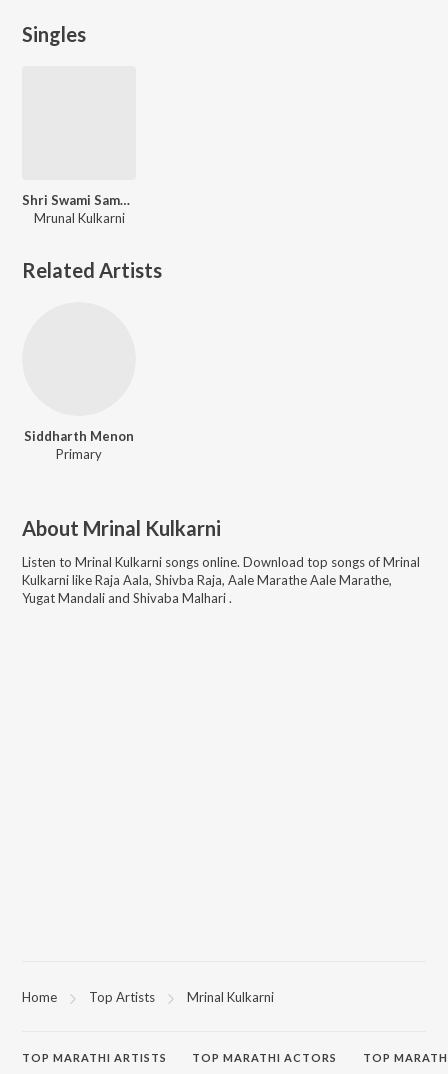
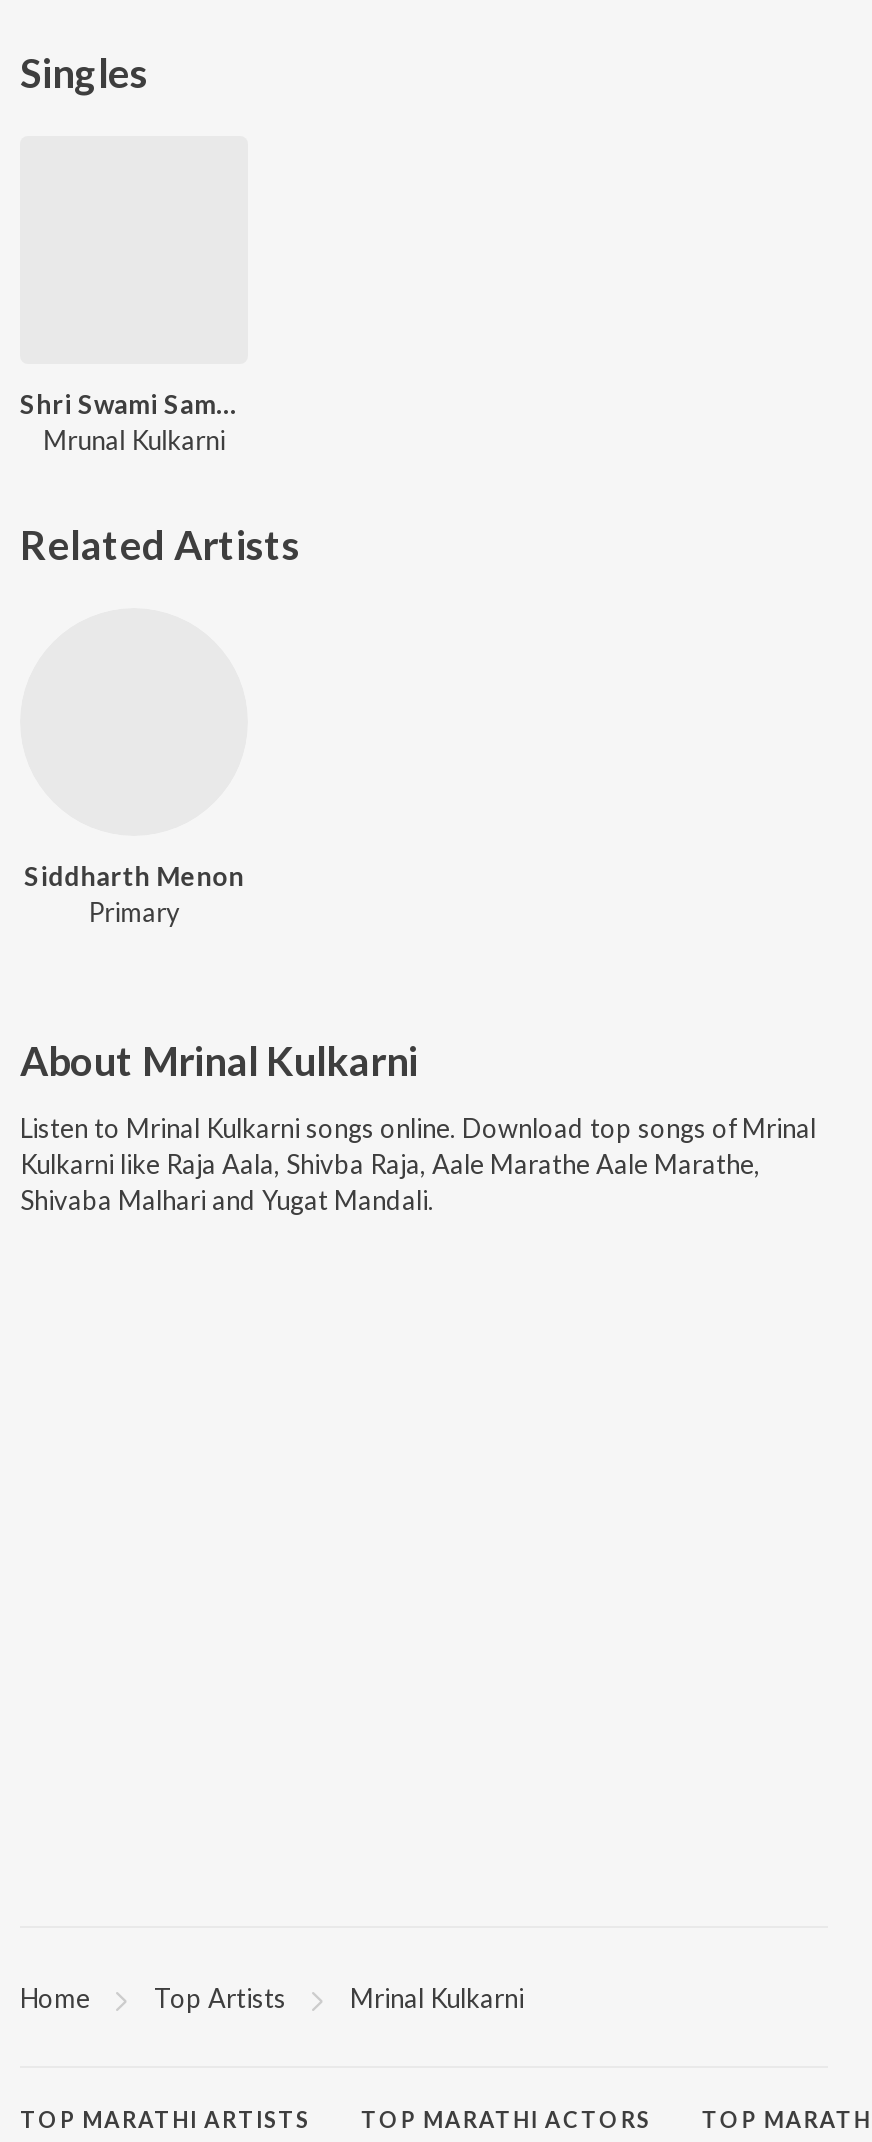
[22,590,232,606] Yugat Mandali and Shivaba Malhari. -> [20,1184,434,1216] Shivaba Malhari and Yugat Mandali.

